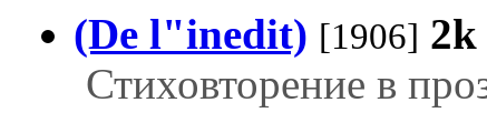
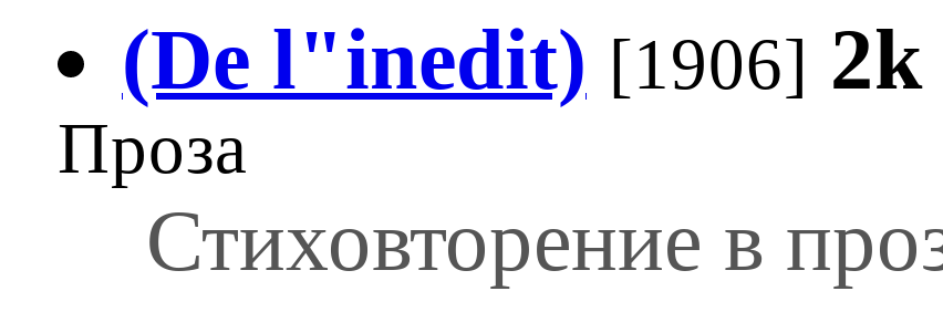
none -> [58,109,248,189] Проза

